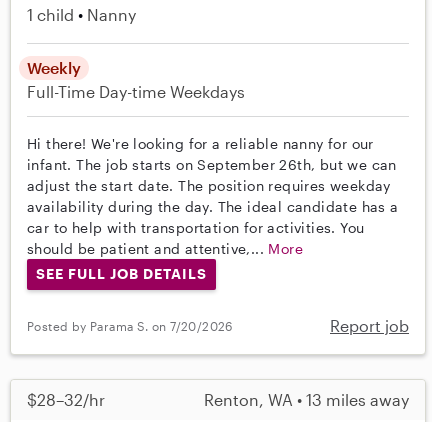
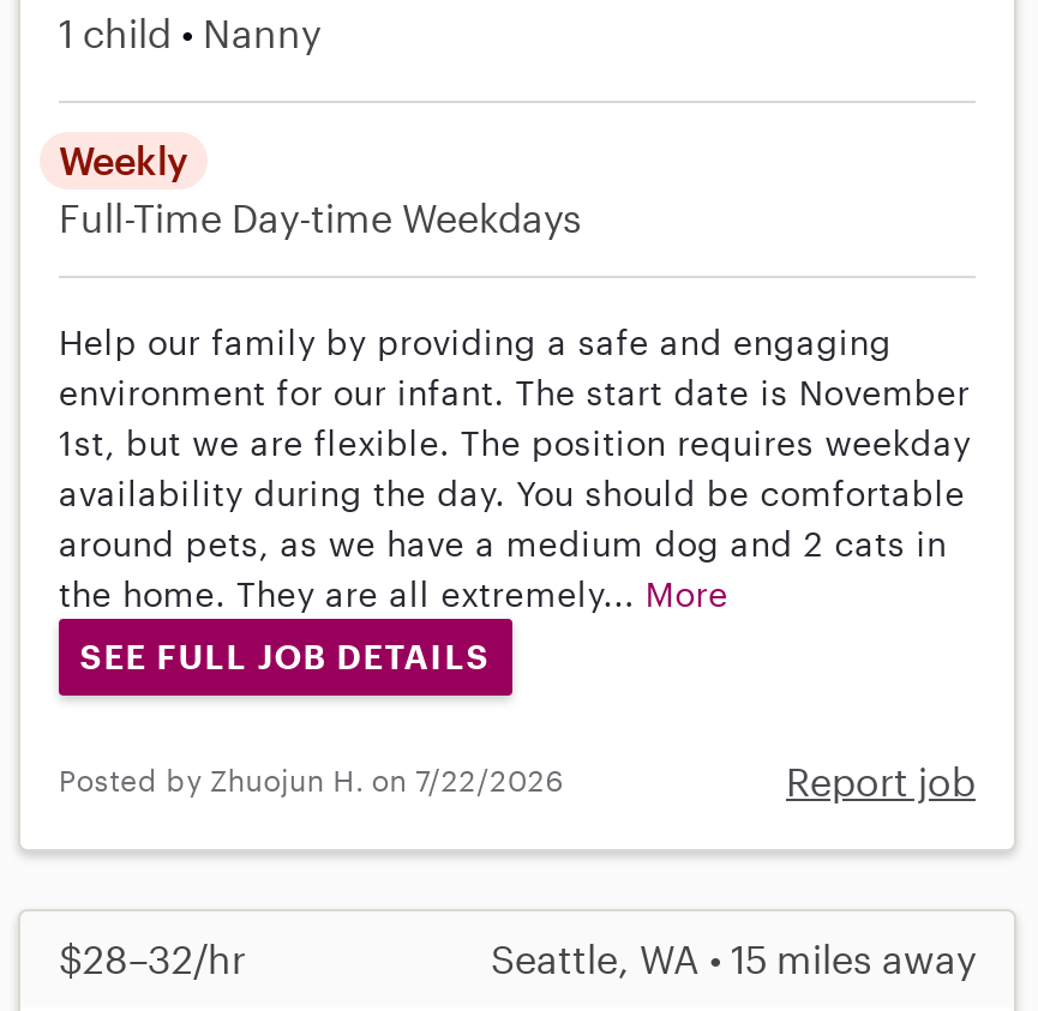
[27,134,399,256] Hi there! We're looking for a reliable nanny for our | infant. The job starts on September 26th, but we can | adjust the start date. The position requires weekday | availability during the day. The ideal candidate has a | car to help with transportation for activities. You | should be patient and attentive,... More -> [59,323,971,615] Help our family by providing a safe and engaging | environment for our infant. The start date is November | 1st, but we are flexible. The position requires weekday | availability during the day. You should be comfortable | around pets, as we have a medium dog and 2 cats in | the home. They are all extremely... More
[27,319,233,333] Posted by Parama S. on 7/20/2026 -> [59,764,563,798] Posted by Zhuojun H. on 7/22/2026
[204,390,409,409] Renton, WA • 13 miles away -> [491,936,976,981] Seattle, WA • 15 miles away

